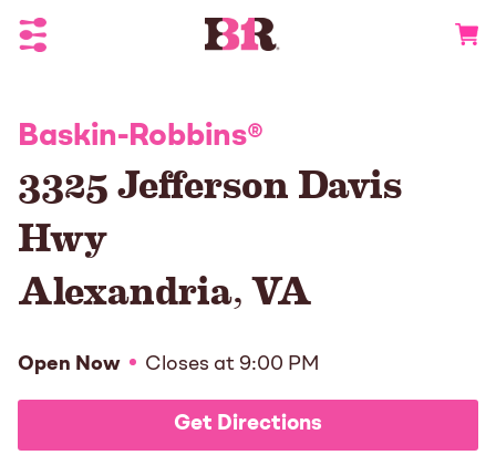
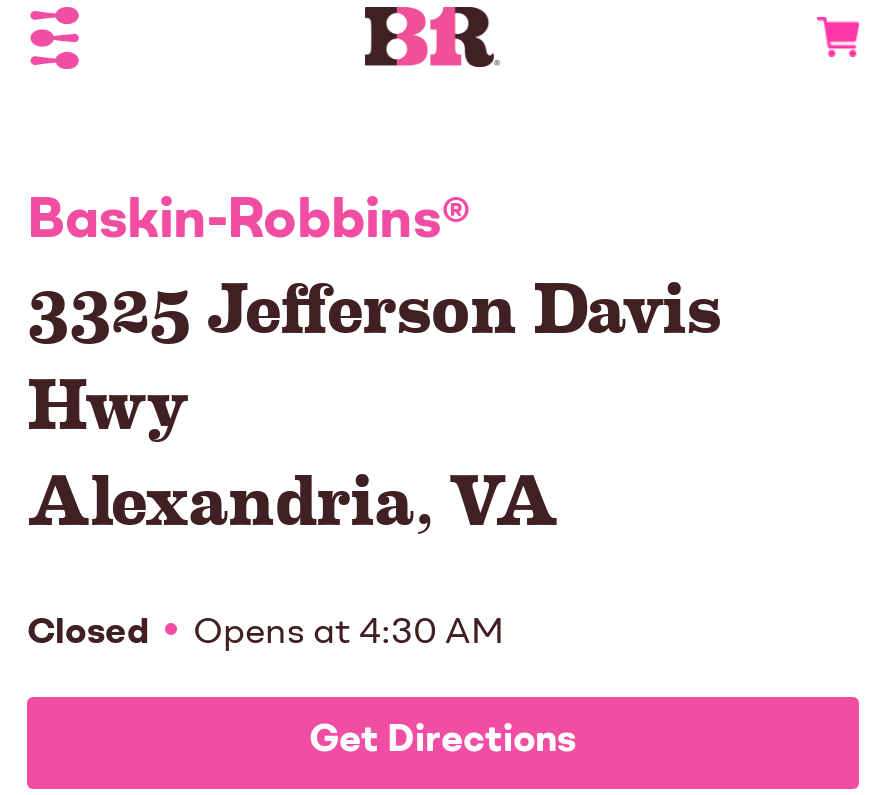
[18,354,319,374] Open Now | Closes at 9:00 PM -> [27,615,503,651] Closed | Opens at 4:30 AM

